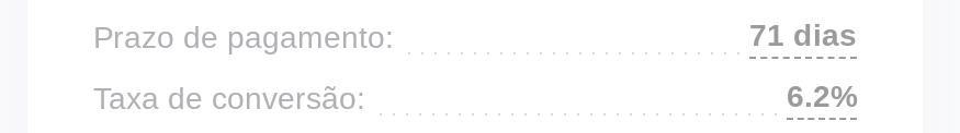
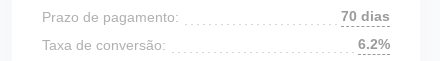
[749,17,857,52] 71 dias -> [341,8,390,24] 70 dias

